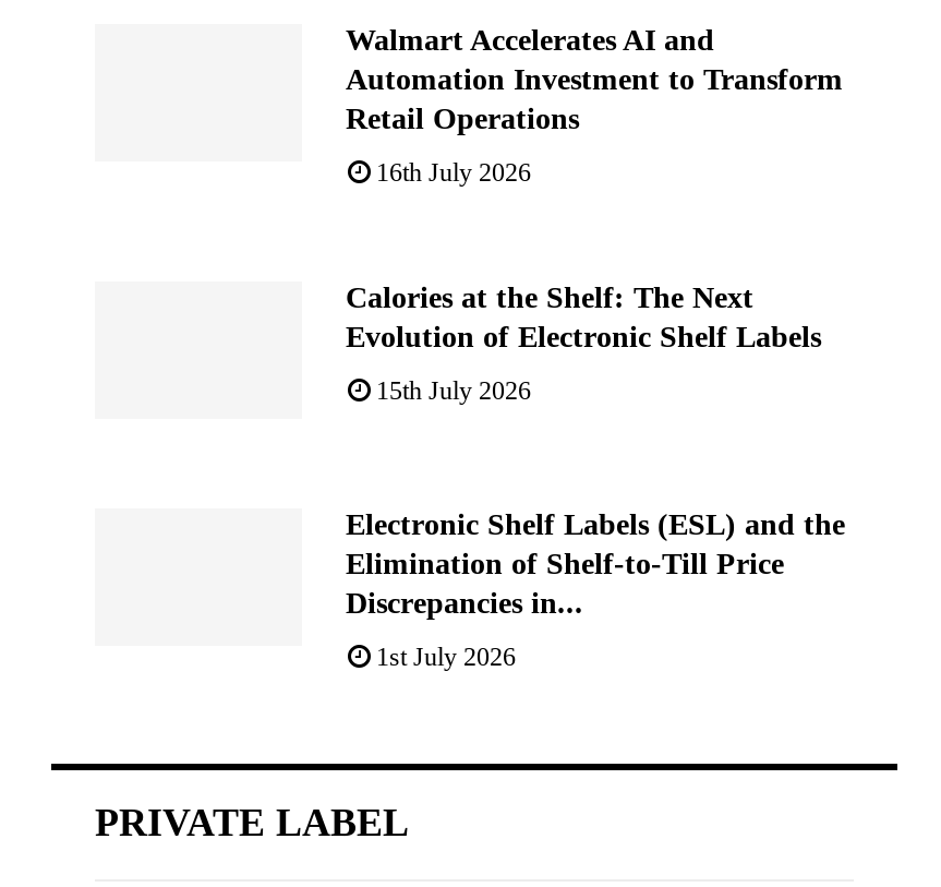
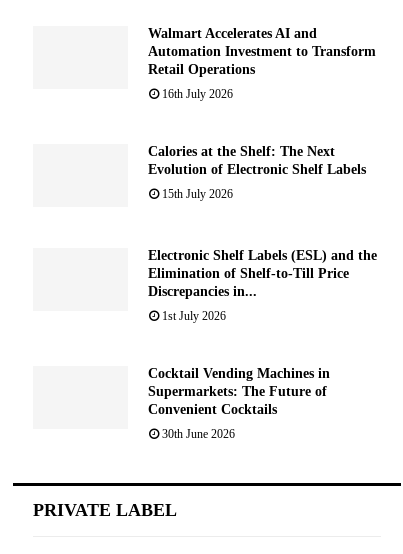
none -> [148,366,330,441] Cocktail Vending Machines in | Supermarkets: The Future of | Convenient Cocktails | 30th June 2026

